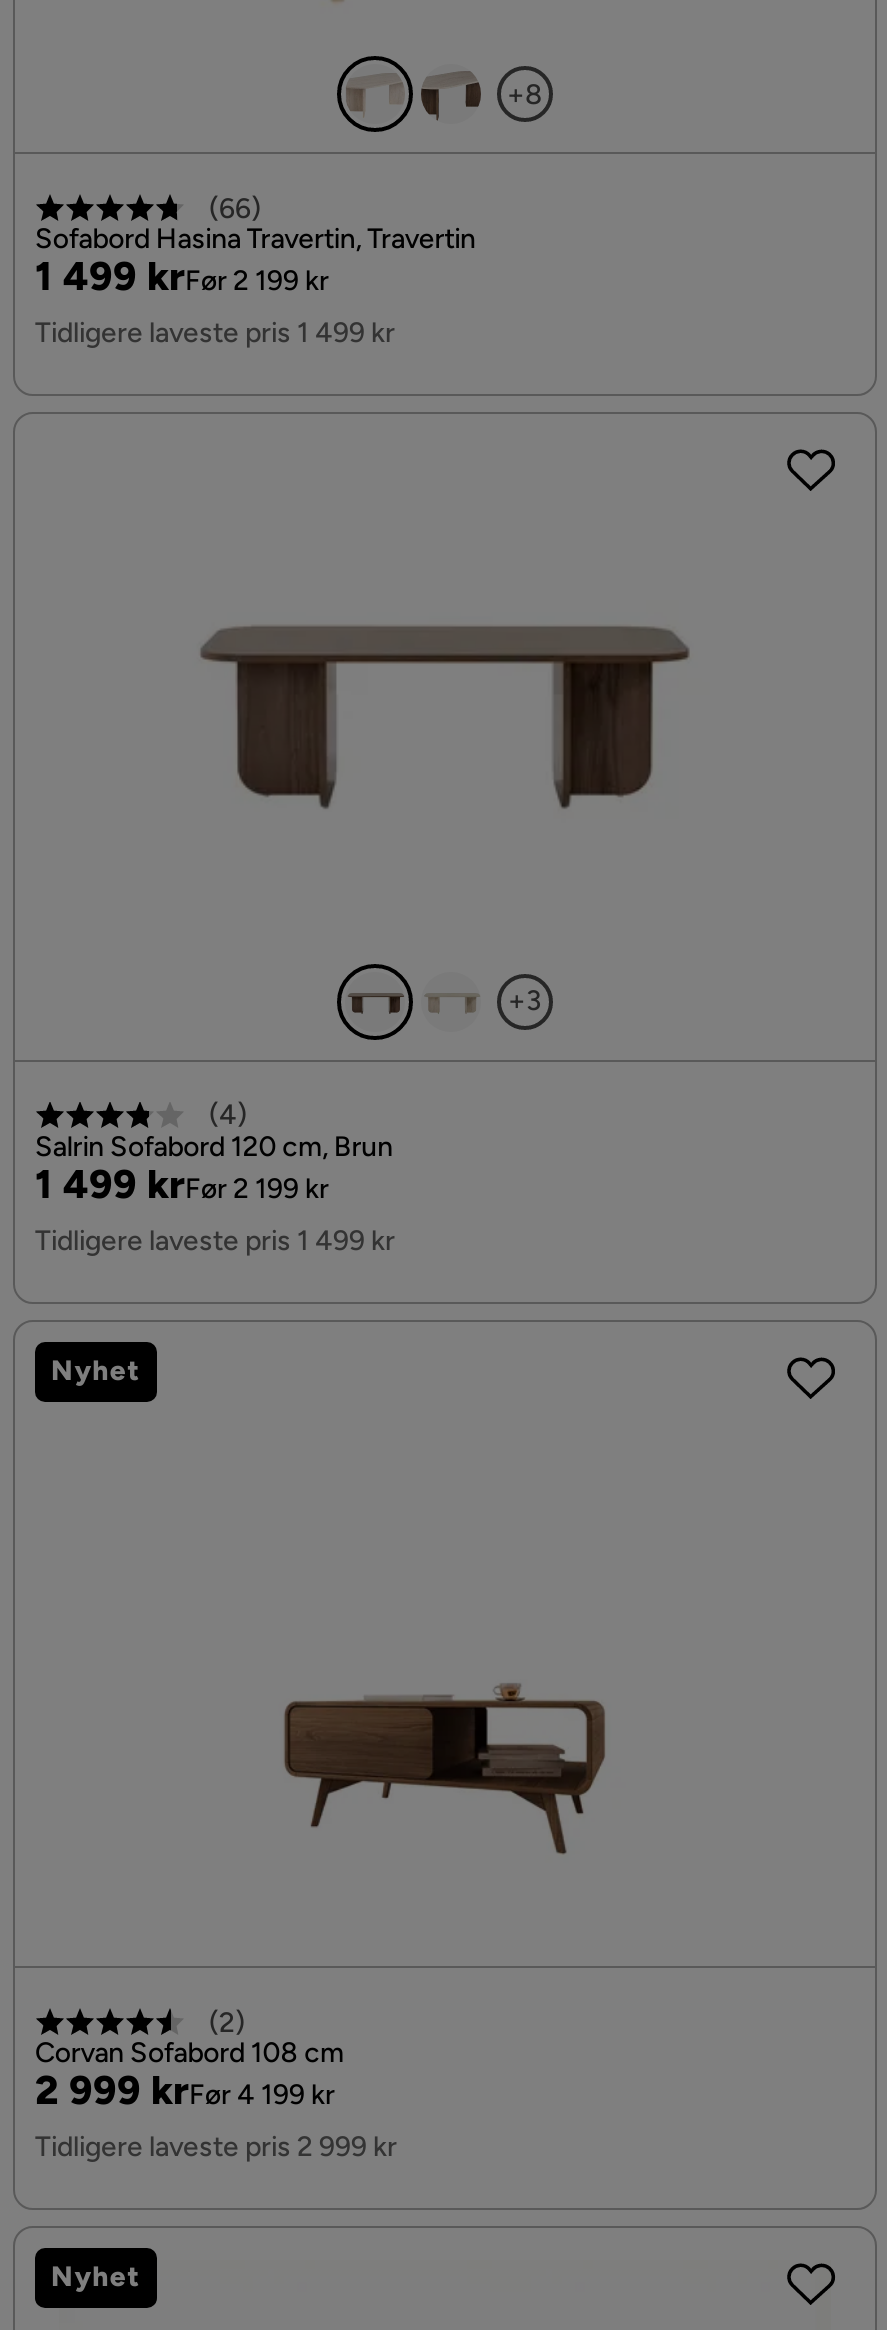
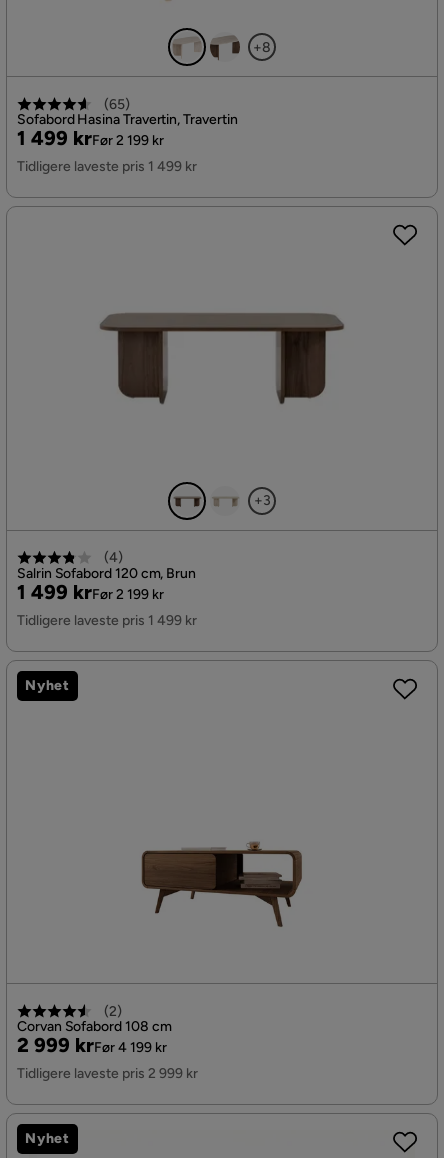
[209,191,261,225] (66) -> [104,95,130,112] (65)

